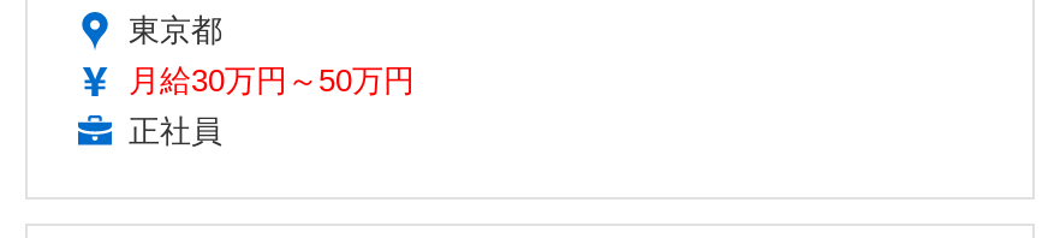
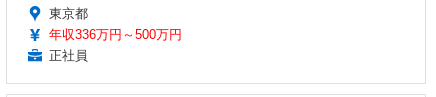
[129,62,415,98] 月給30万円～50万円 -> [49,27,182,42] 年収336万円～500万円

